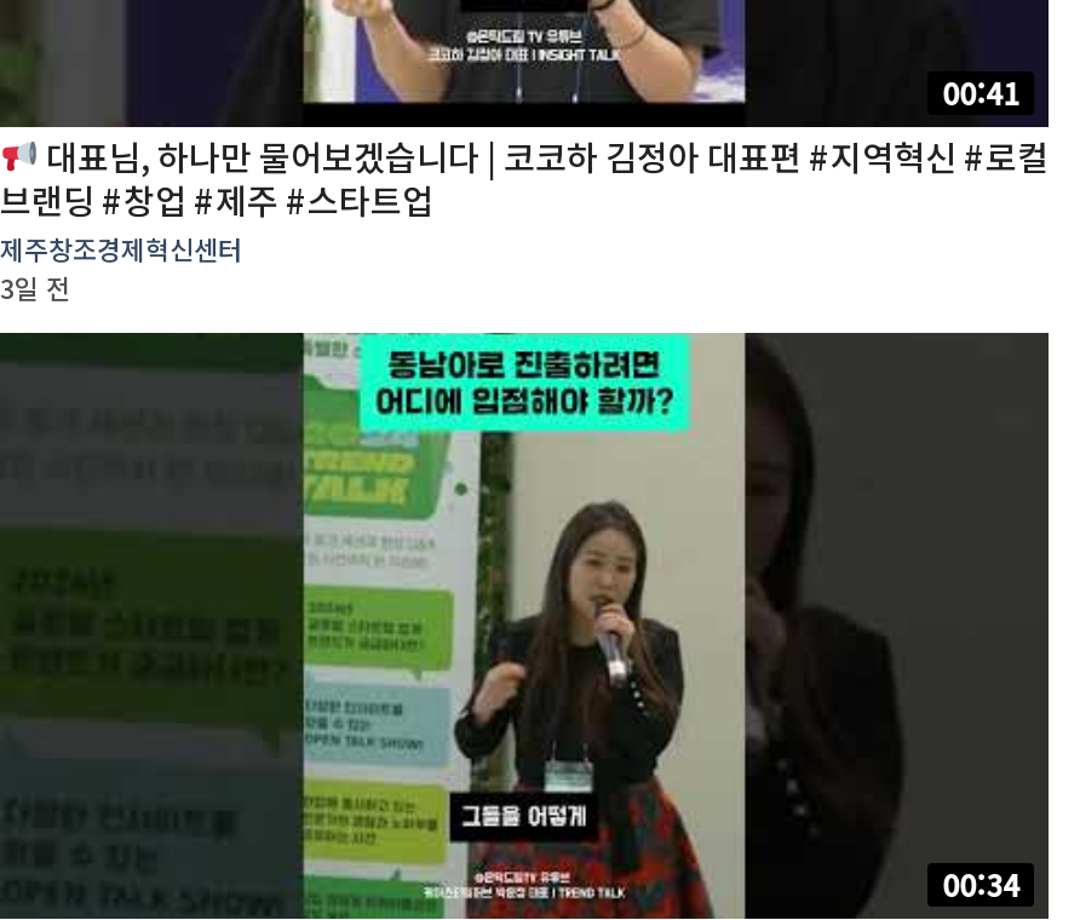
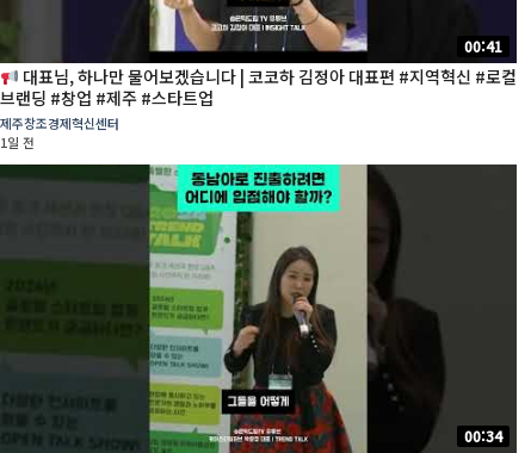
[0,268,70,307] 3일 전 -> [0,132,35,151] 1일 전

